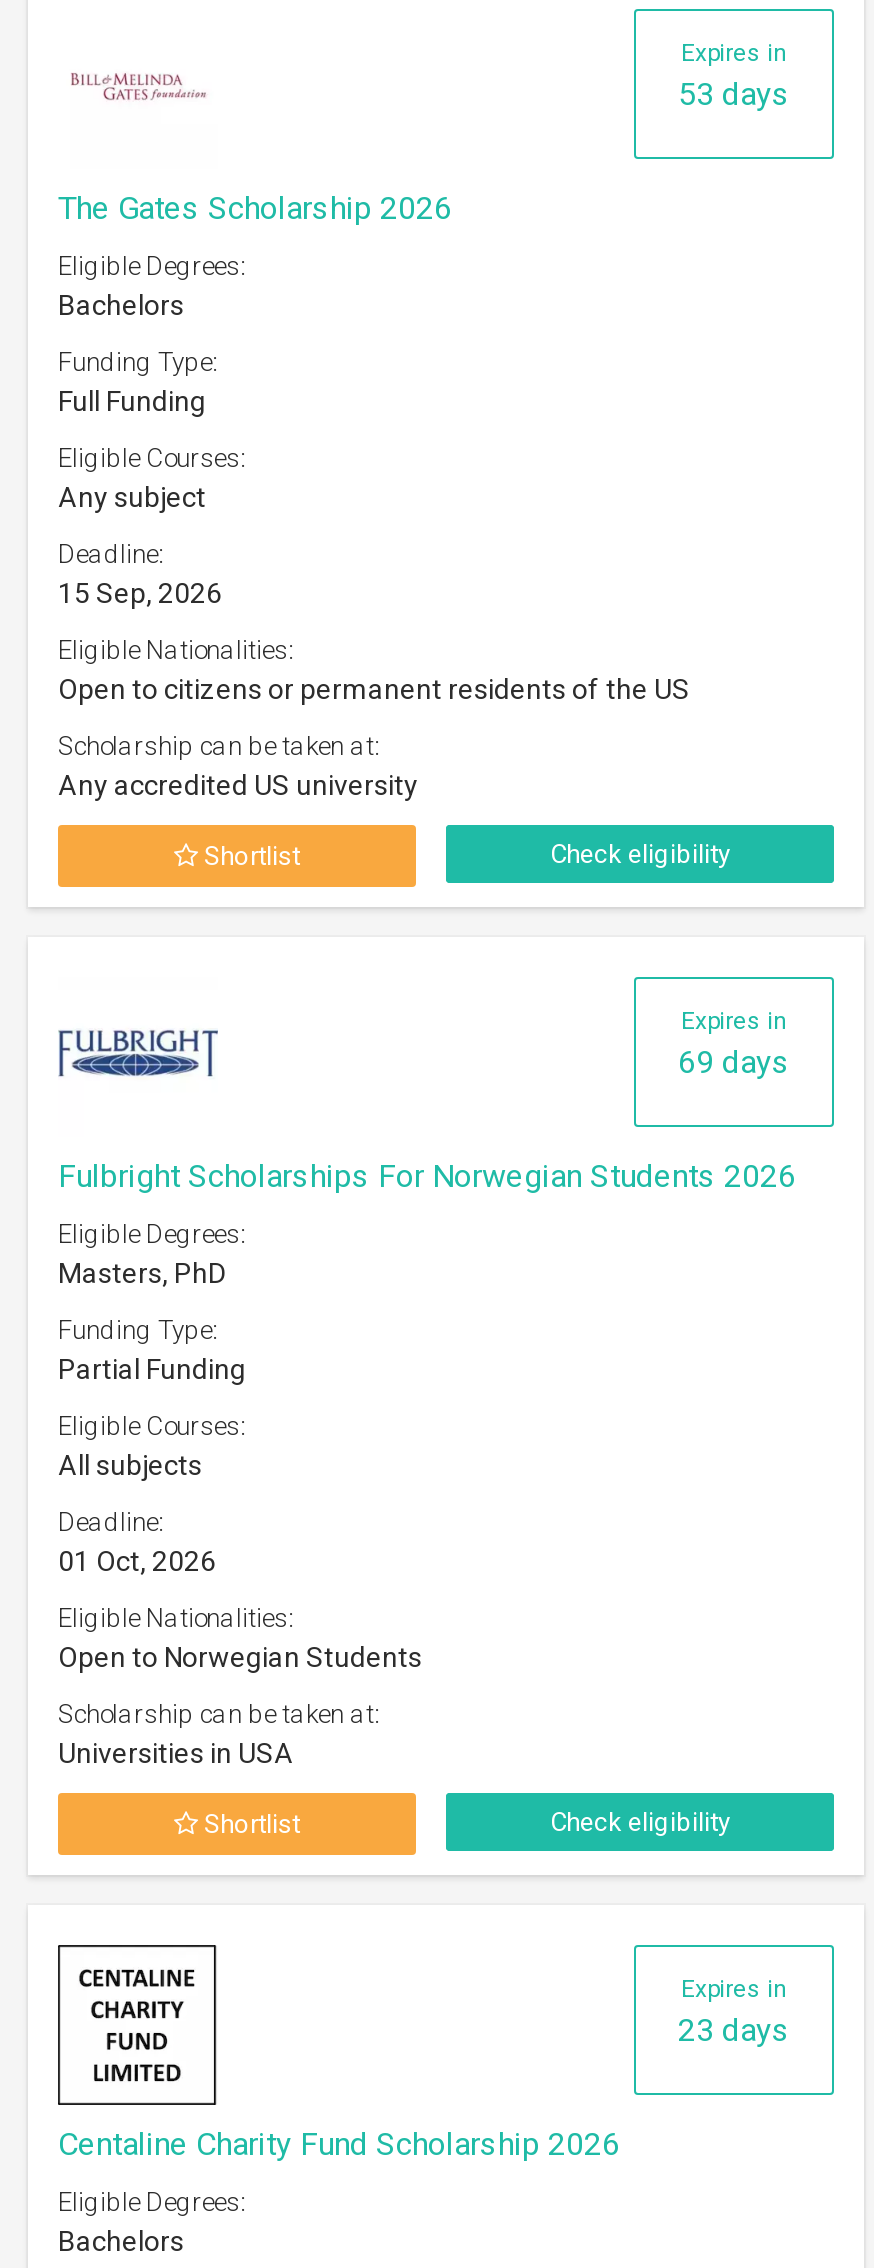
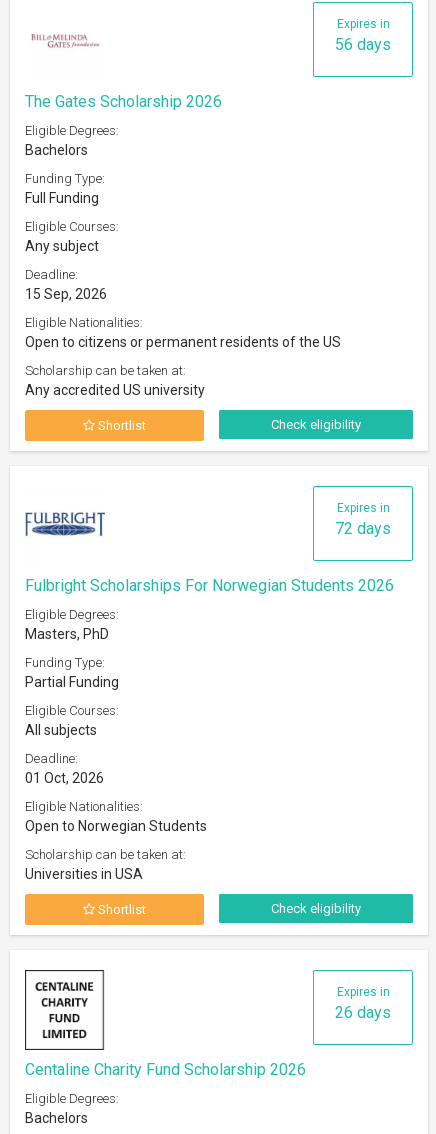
[678,75,790,113] 53 days -> [335,35,391,54] 56 days
[678,1043,790,1081] 69 days -> [335,519,391,538] 72 days
[678,2011,790,2049] 23 days -> [335,1003,391,1022] 26 days

